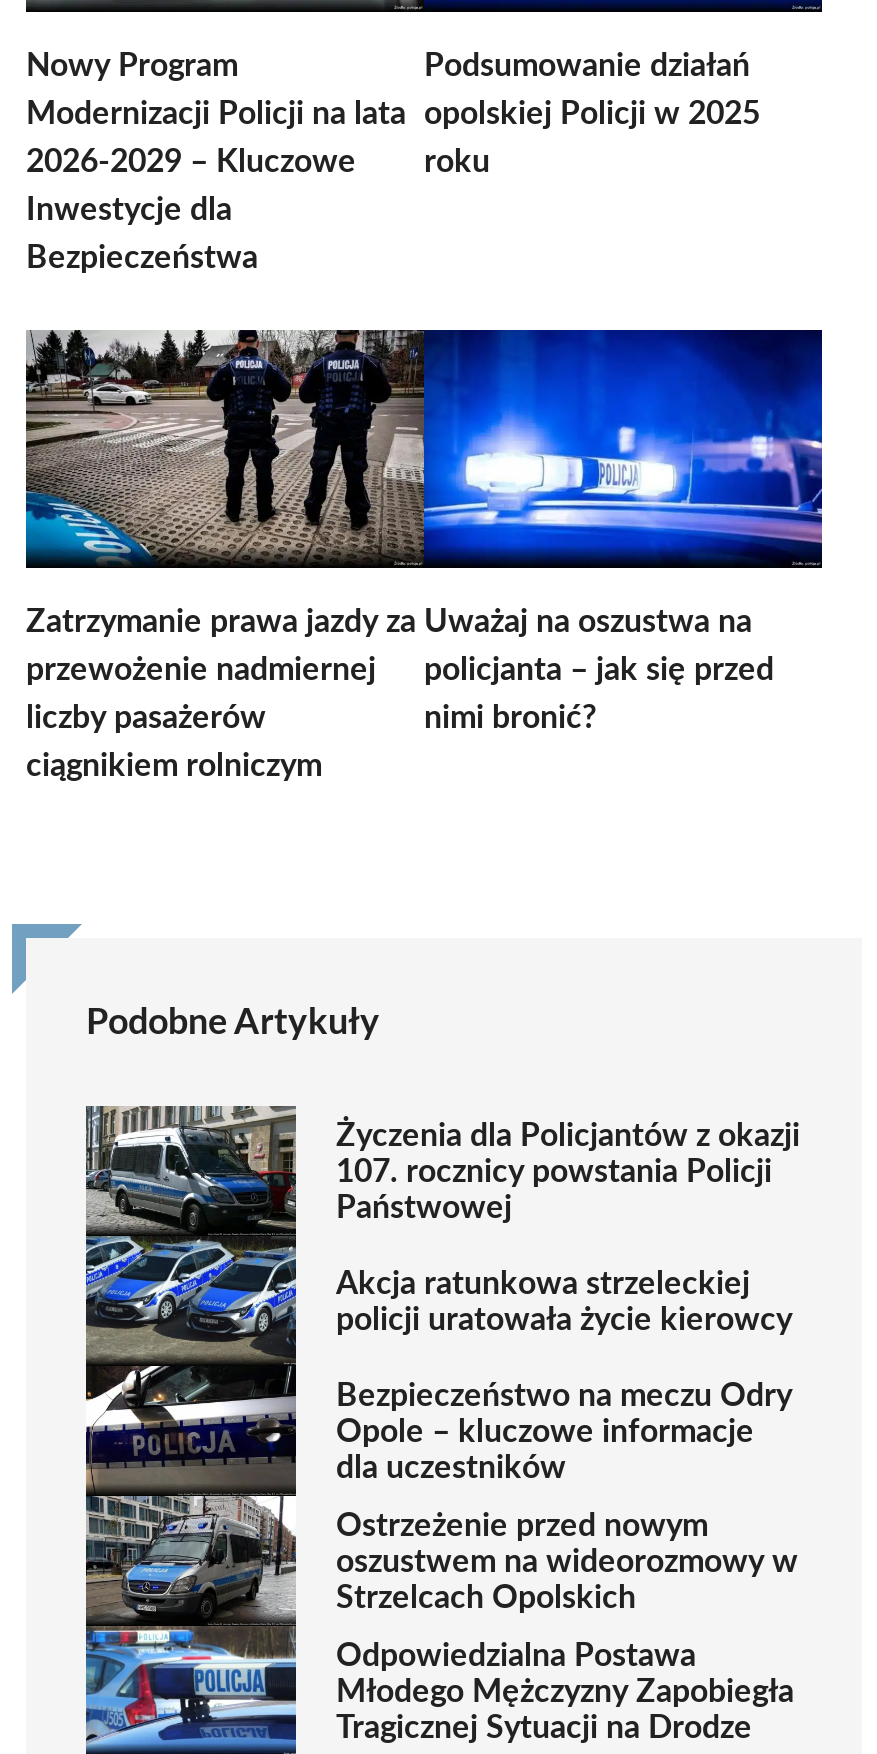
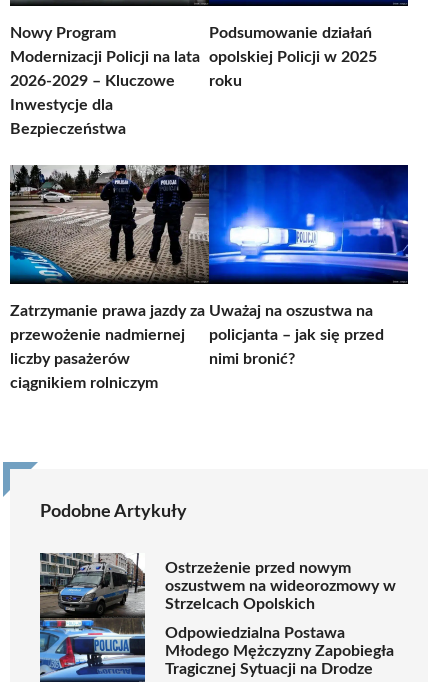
[84,1104,800,1498] [image] | Życzenia dla Policjantów z okazji | 107. rocznicy powstania Policji | Państwowej | Akcja ratunkowa strzeleckiej | policji uratowała życie kierowcy | Bezpieczeństwo na meczu Odry | Opole – kluczowe informacje | dla uczestników -> none

